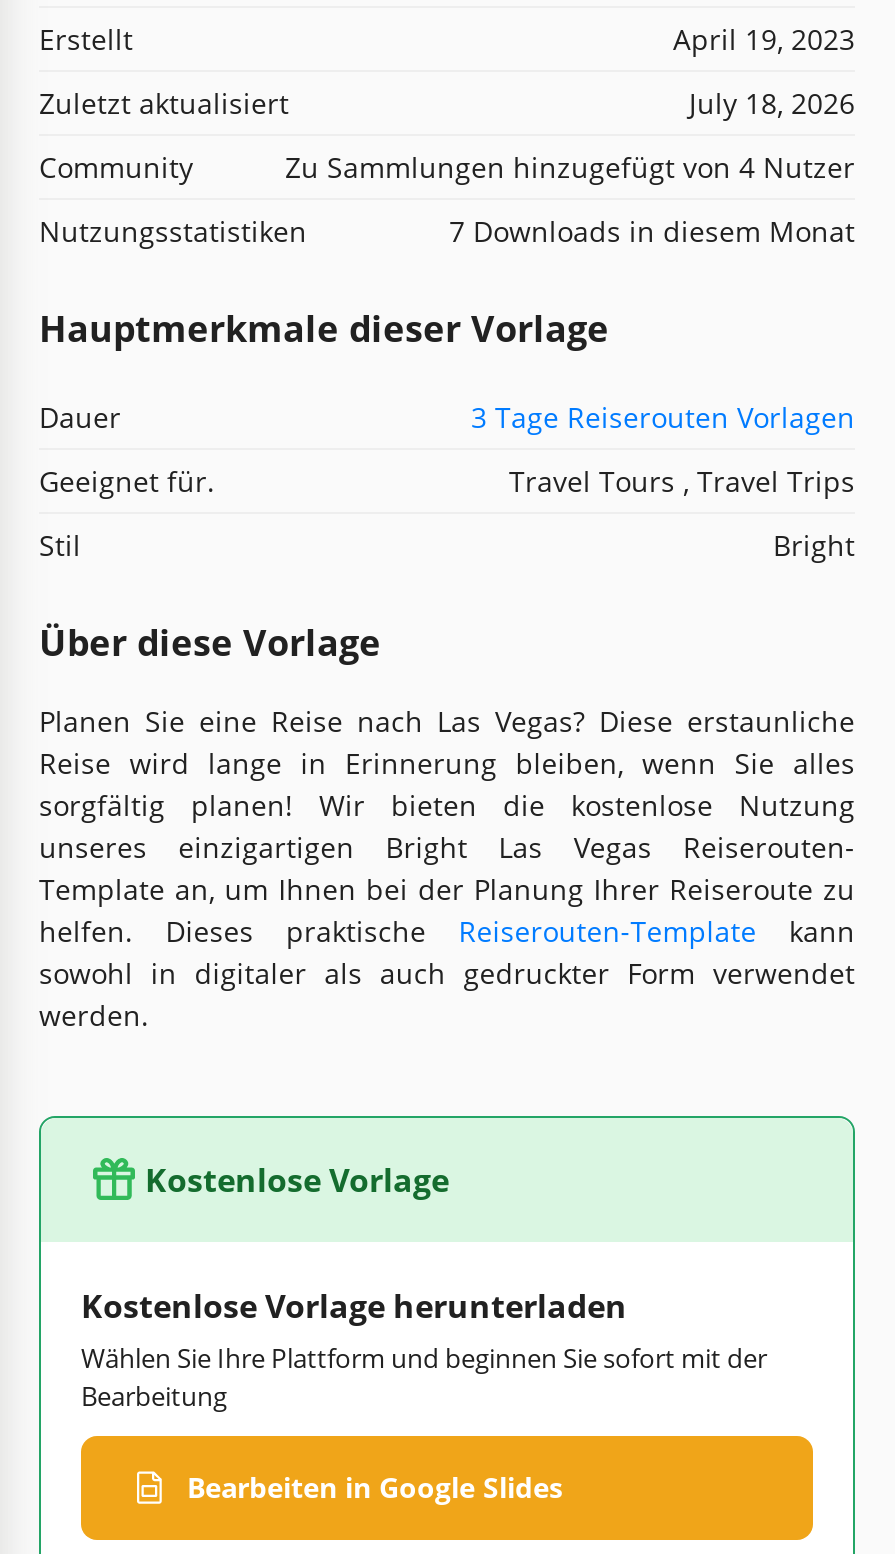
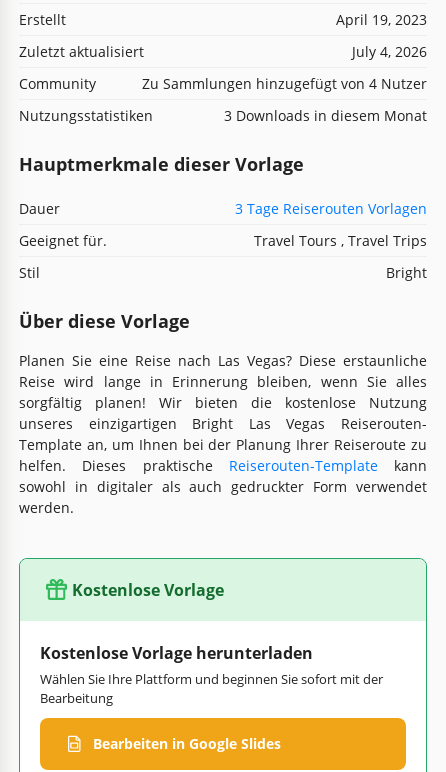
[689,83,855,121] July 18, 2026 -> [352,42,427,61] July 4, 2026
[449,211,855,249] 7 Downloads in diesem Monat -> [224,106,427,125] 3 Downloads in diesem Monat

